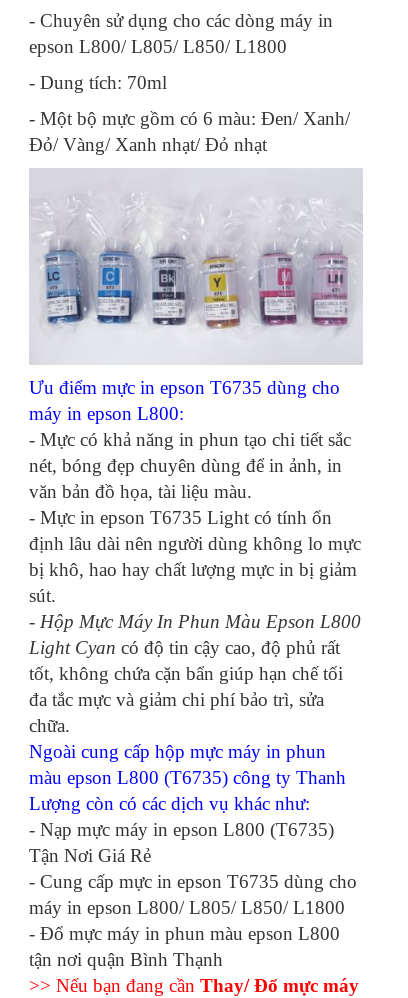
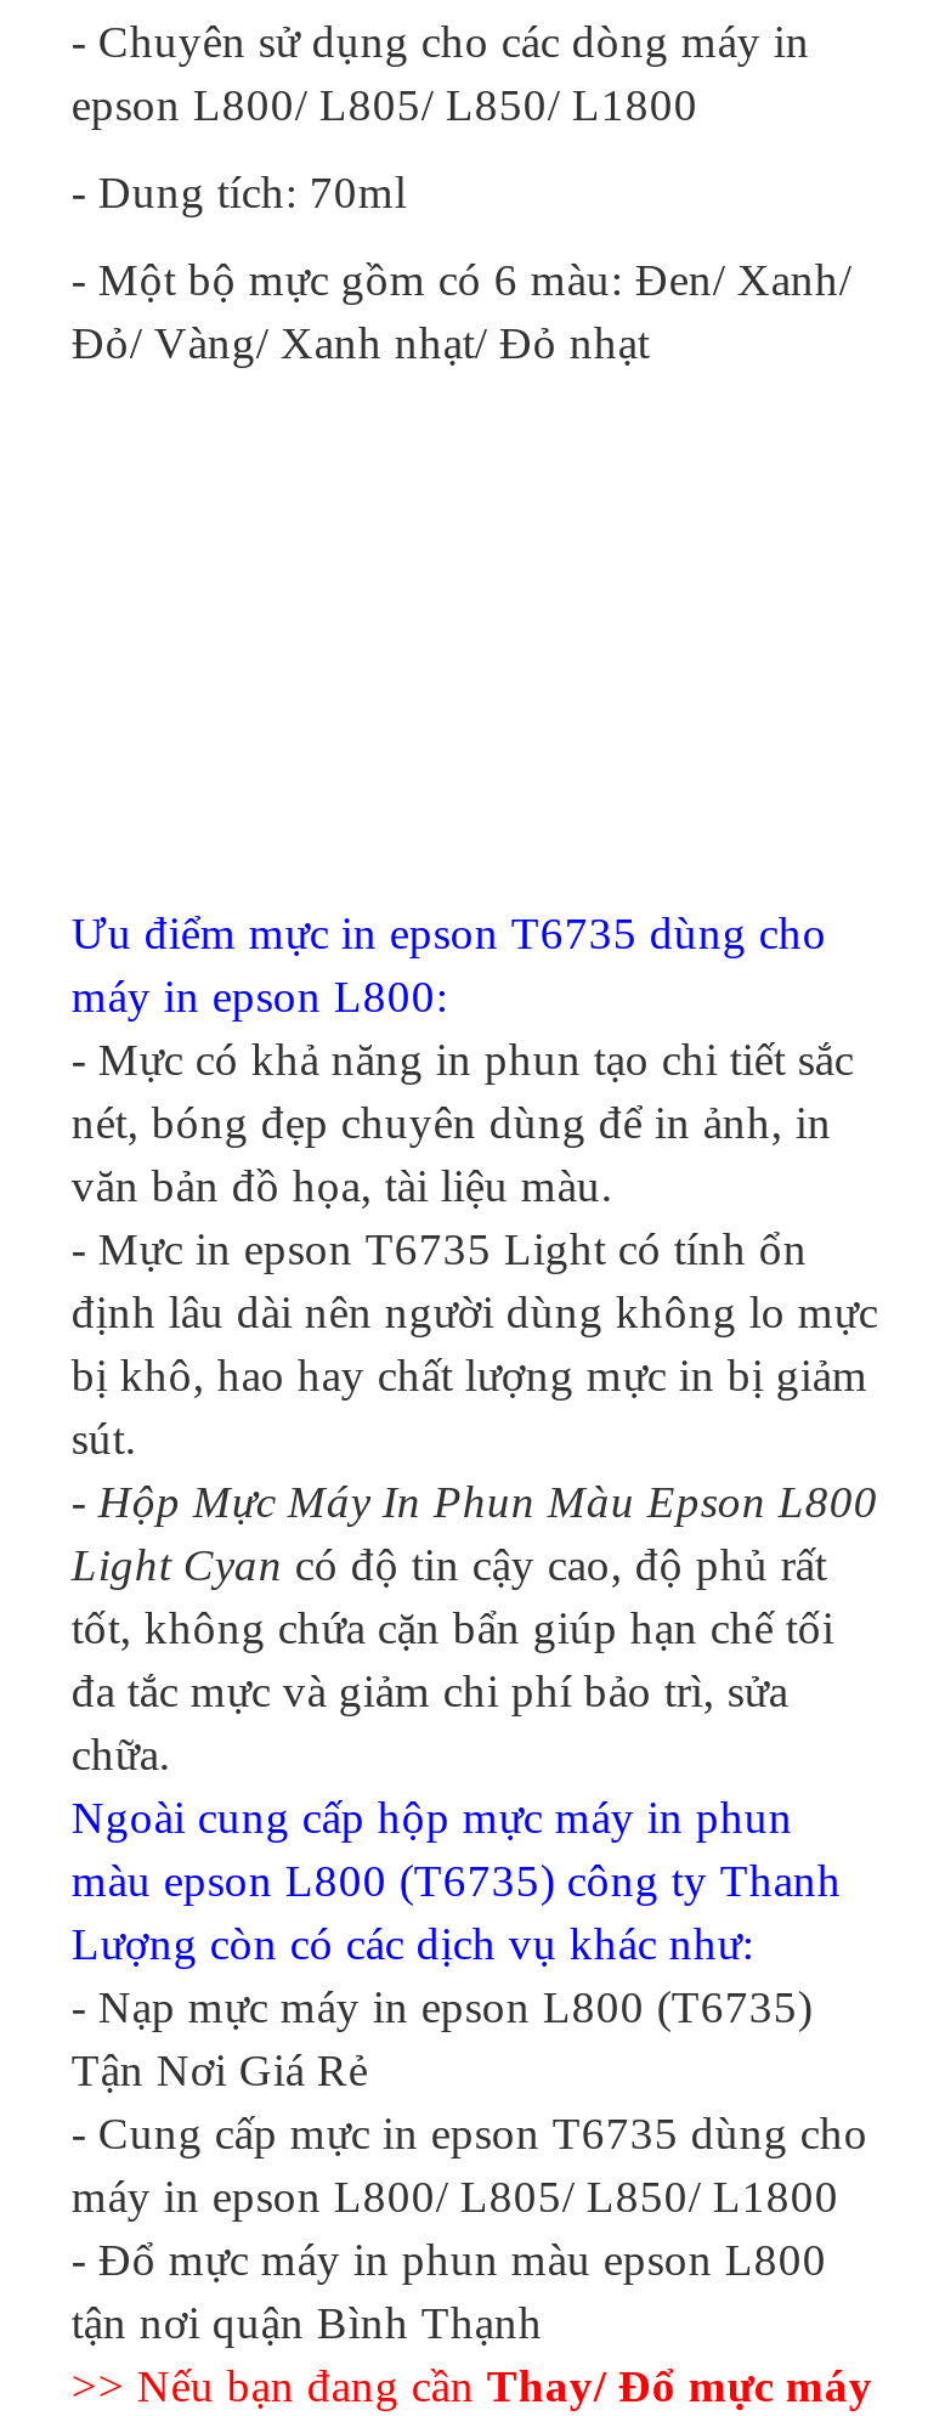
[29,168,363,365] [image] -> none

